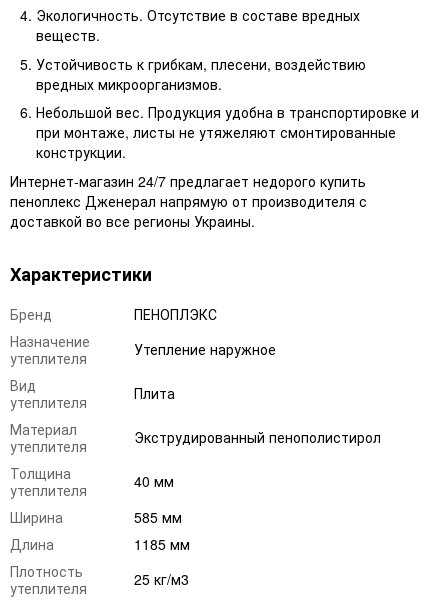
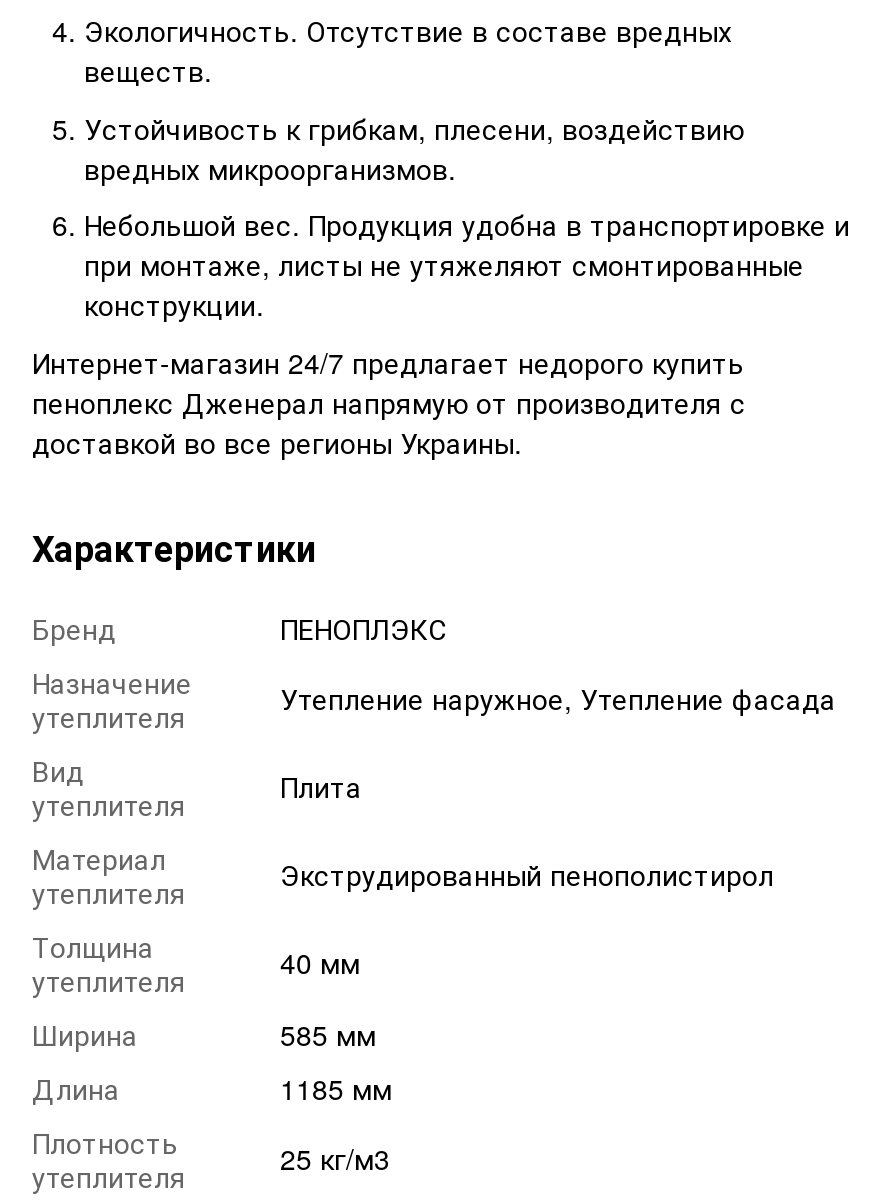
[134,338,276,358] Утепление наружное -> [280,677,836,717] Утепление наружное, Утепление фасада

